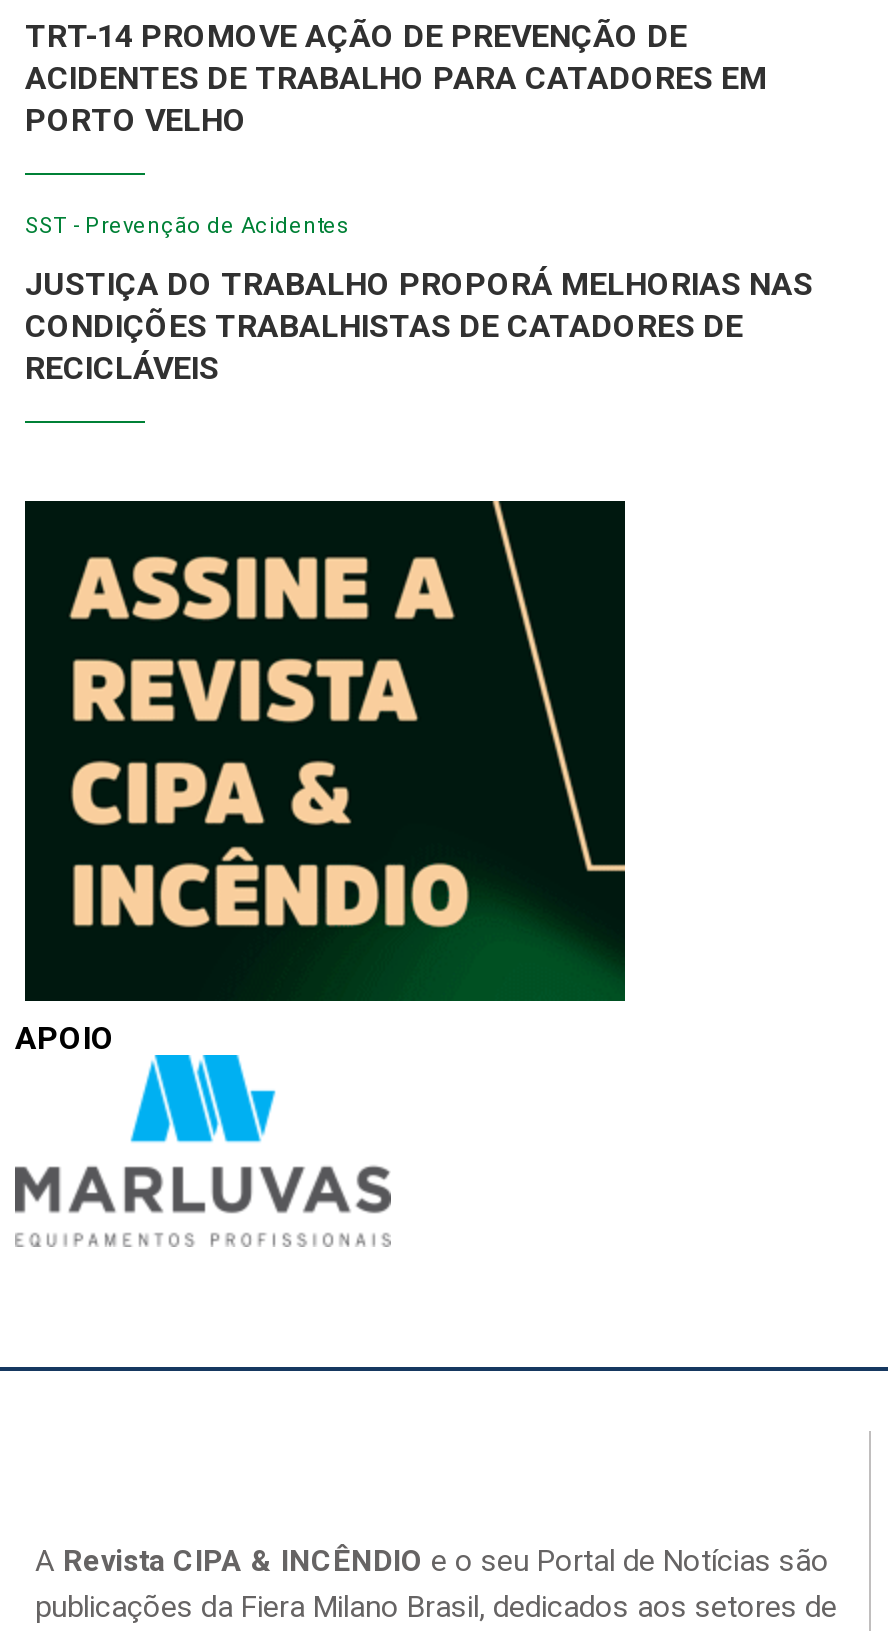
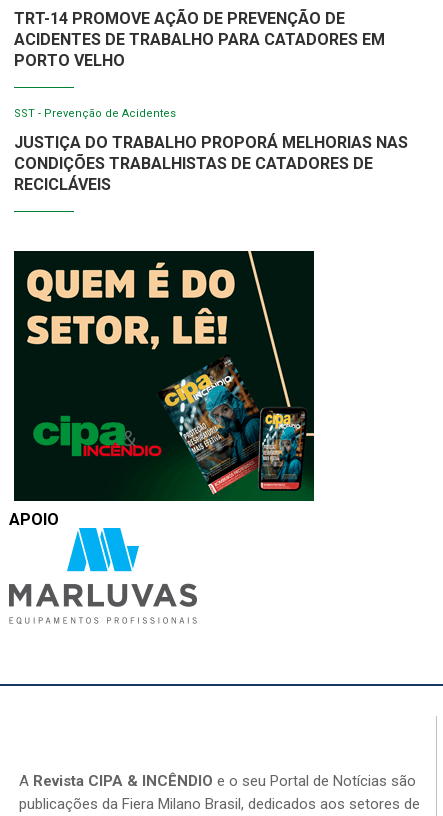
[51,523,609,987] [image] -> [26,261,306,495] [image]

